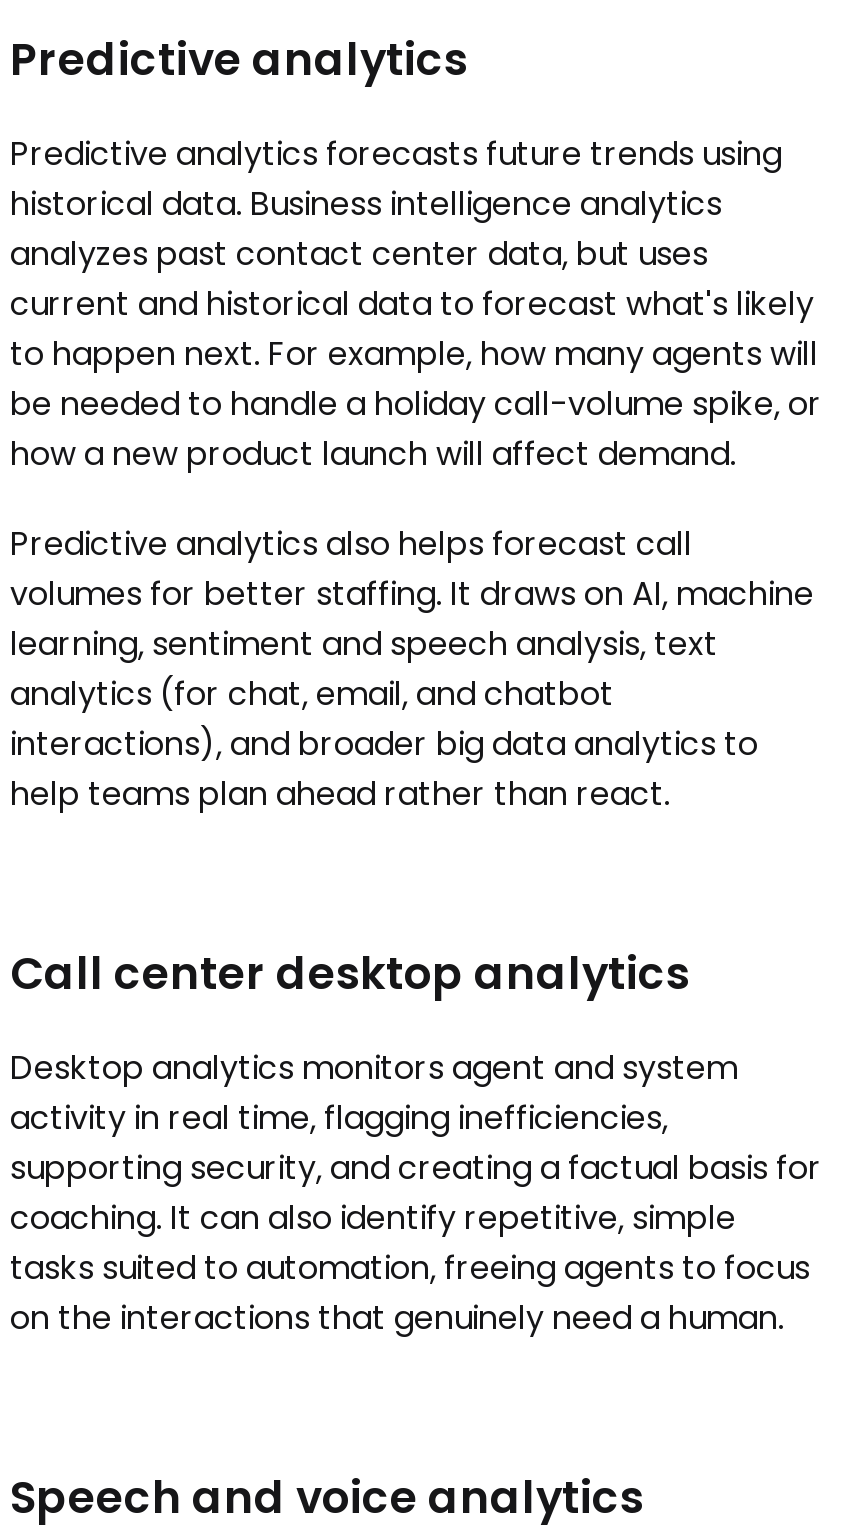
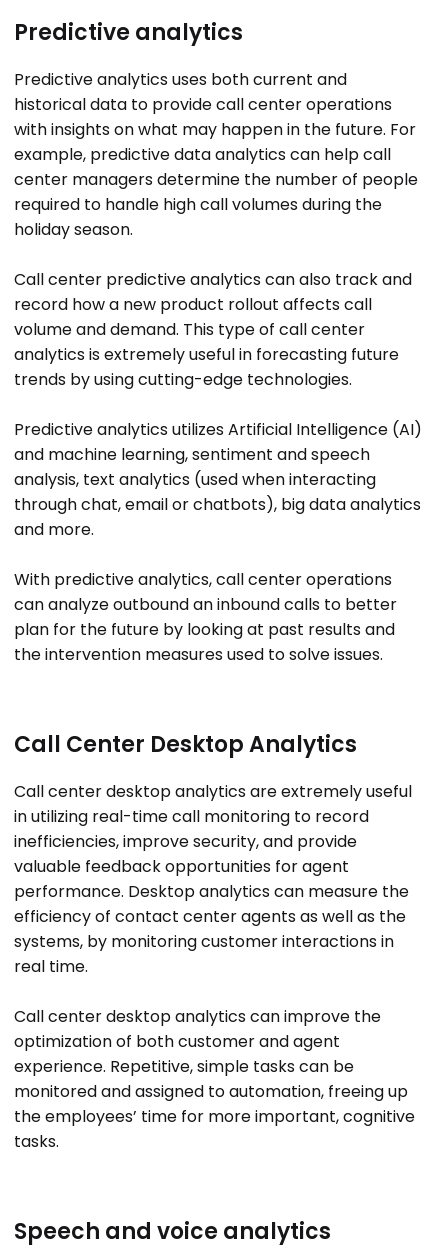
[10,131,822,1341] Predictive analytics forecasts future trends using | historical data. Business intelligence analytics | analyzes past contact center data, but uses | current and historical data to forecast what's likely | to happen next. For example, how many agents will | be needed to handle a holiday call-volume spike, or | how a new product launch will affect demand. | Predictive analytics also helps forecast call | volumes for better staffing. It draws on AI, machine | learning, sentiment and speech analysis, text | analytics (for chat, email, and chatbot | interactions), and broader big data analytics to | help teams plan ahead rather than react. | Call center desktop analytics | Desktop analytics monitors agent and system | activity in real time, flagging inefficiencies, | supporting security, and creating a factual basis for | coaching. It can also identify repetitive, simple | tasks suited to automation, freeing agents to focus | on the interactions that genuinely need a human. -> [14,68,422,1153] Predictive analytics uses both current and | historical data to provide call center operations | with insights on what may happen in the future. For | example, predictive data analytics can help call | center managers determine the number of people | required to handle high call volumes during the | holiday season. | Call center predictive analytics can also track and | record how a new product rollout affects call | volume and demand. This type of call center | analytics is extremely useful in forecasting future | trends by using cutting-edge technologies. | Predictive analytics utilizes Artificial Intelligence (AI) | and machine learning, sentiment and speech | analysis, text analytics (used when interacting | through chat, email or chatbots), big data analytics | and more. | With predictive analytics, call center operations | can analyze outbound an inbound calls to better | plan for the future by looking at past results and | the intervention measures used to solve issues. | Call Center Desktop Analytics | Call center desktop analytics are extremely useful | in utilizing real-time call monitoring to record | inefficiencies, improve security, and provide | valuable feedback opportunities for agent | performance. Desktop analytics can measure the | efficiency of contact center agents as well as the | systems, by monitoring customer interactions in | real time. | Call center desktop analytics can improve the | optimization of both customer and agent | experience. Repetitive, simple tasks can be | monitored and assigned to automation, freeing up | the employees’ time for more important, cognitive | tasks.

